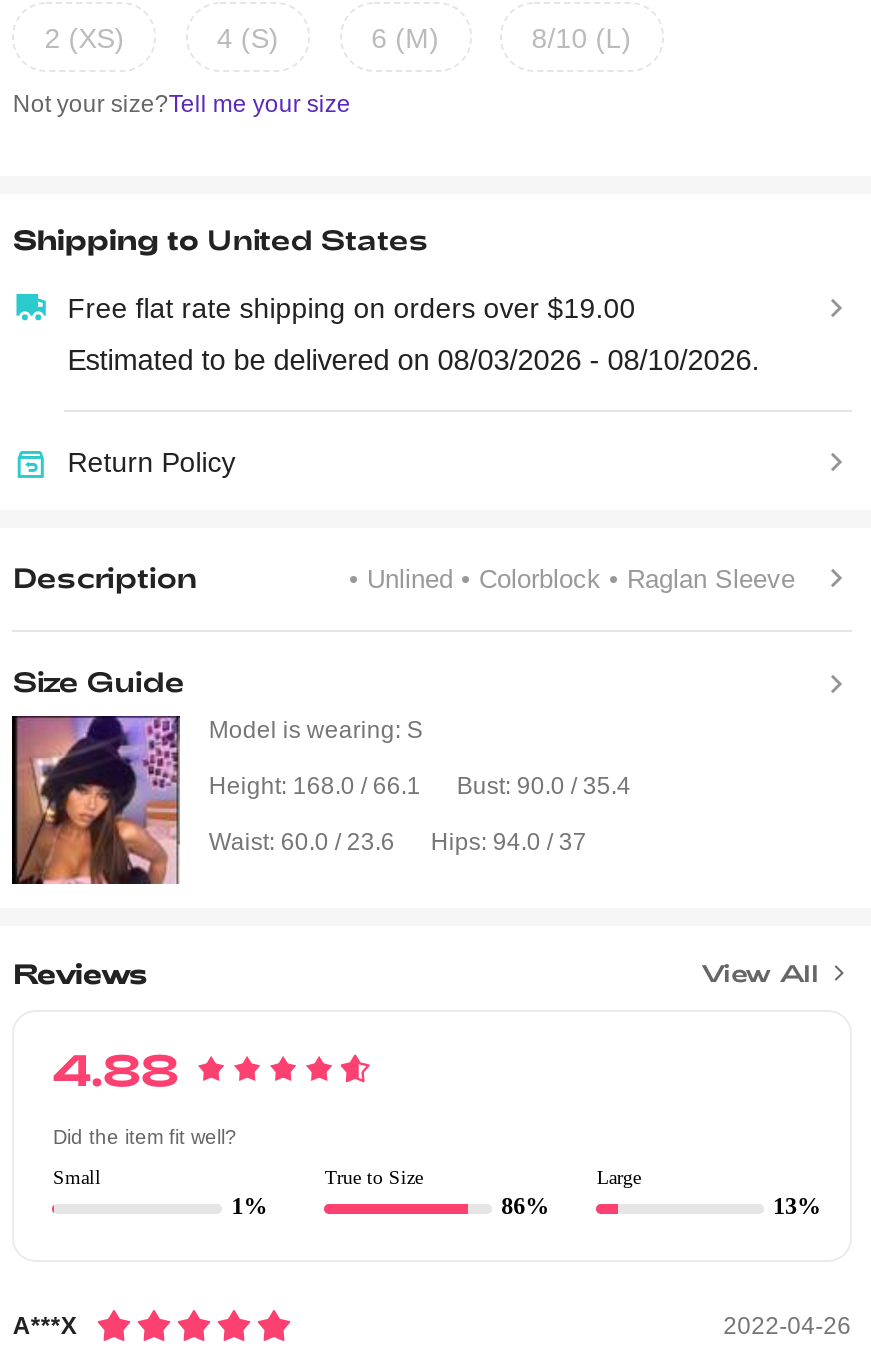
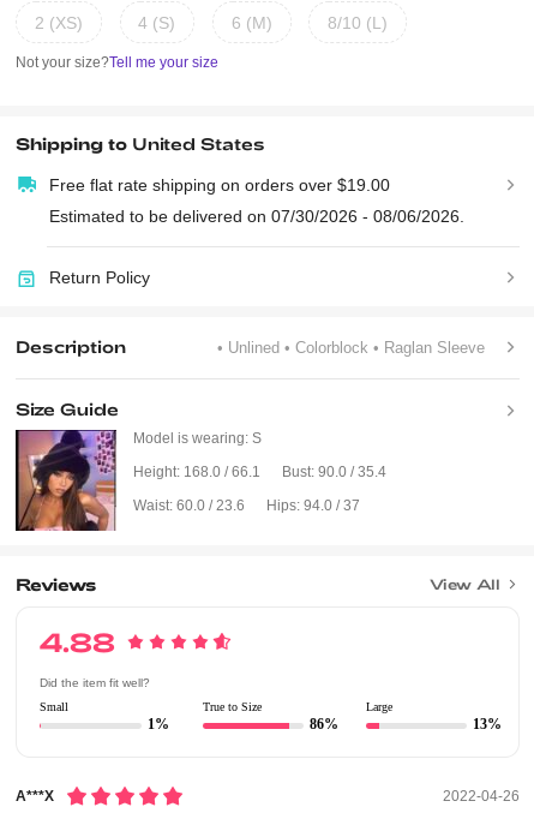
[67,344,759,376] Estimated to be delivered on 08/03/2026 - 08/10/2026. -> [49,206,464,226] Estimated to be delivered on 07/30/2026 - 08/06/2026.

